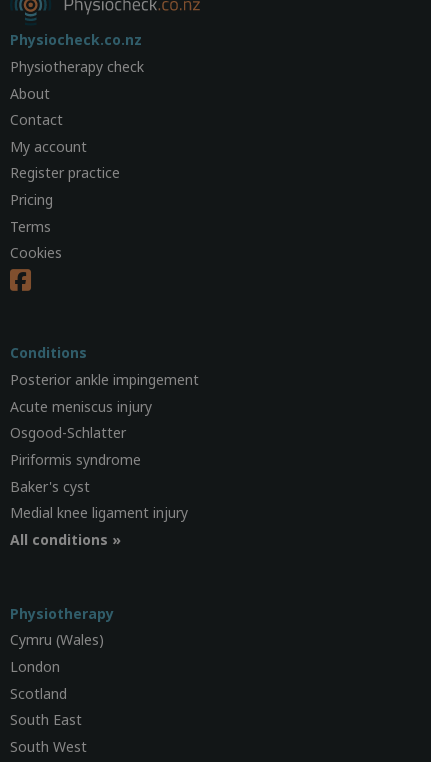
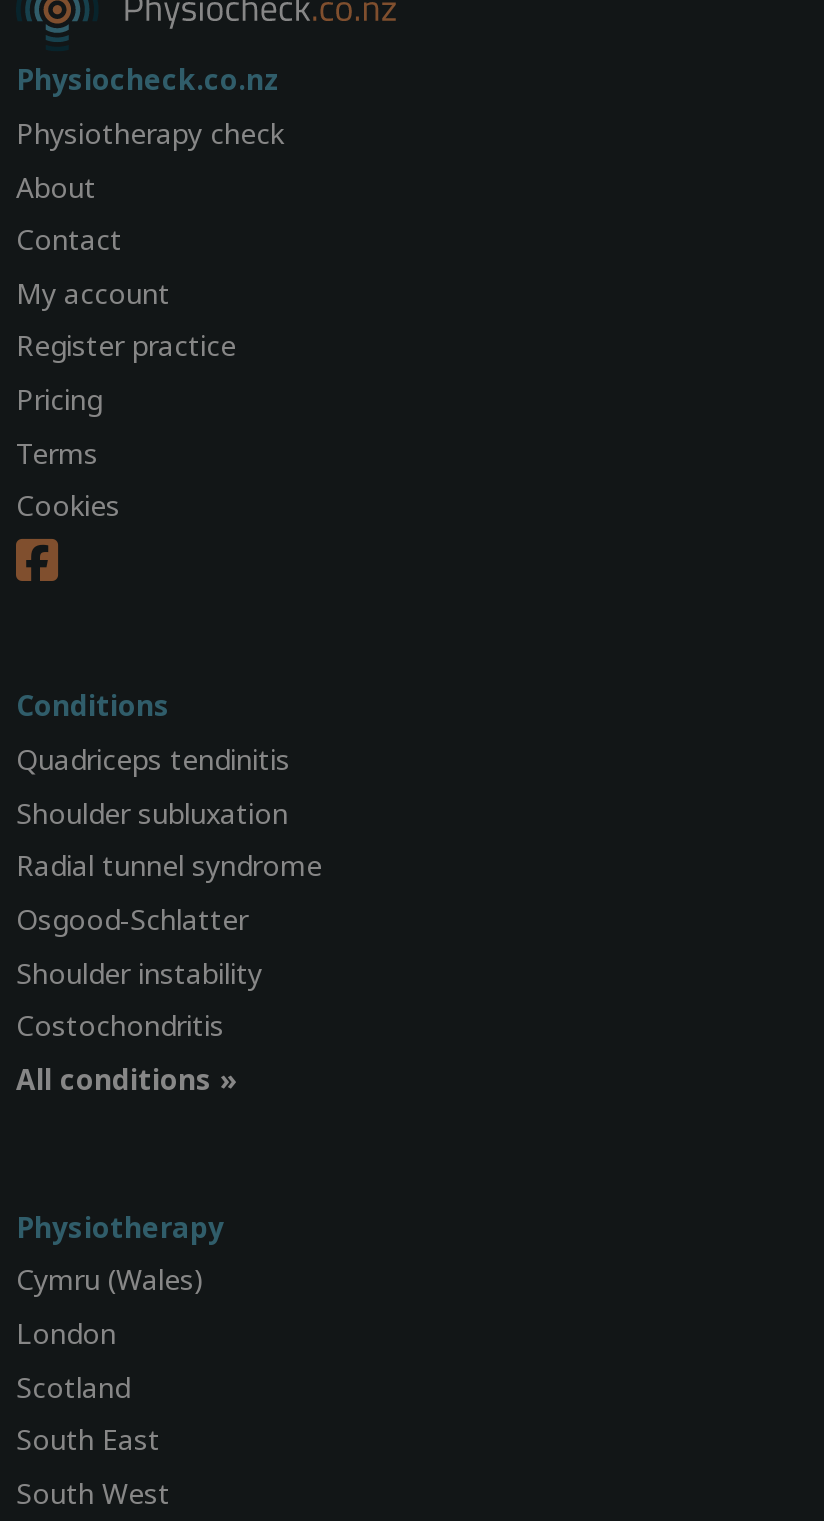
[10,370,199,416] Posterior ankle impingement | Acute meniscus injury -> [16,740,322,885] Quadriceps tendinitis | Shoulder subluxation | Radial tunnel syndrome
moved [10,423,126,442] -> [16,900,248,938]: Osgood-Schlatter
[10,450,188,522] Piriformis syndrome | Baker's cyst | Medial knee ligament injury -> [16,953,262,1044] Shoulder instability | Costochondritis

